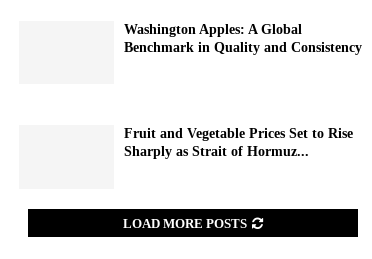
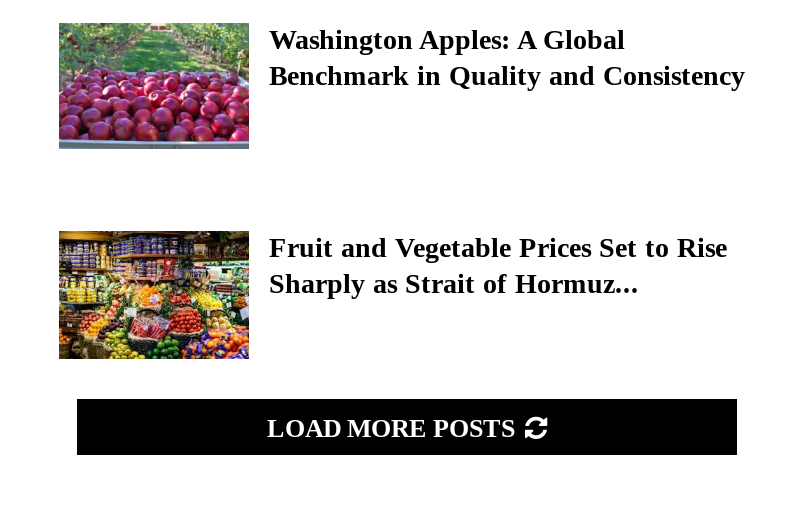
none -> [57,21,251,151] [image]
none -> [57,229,251,361] [image]

